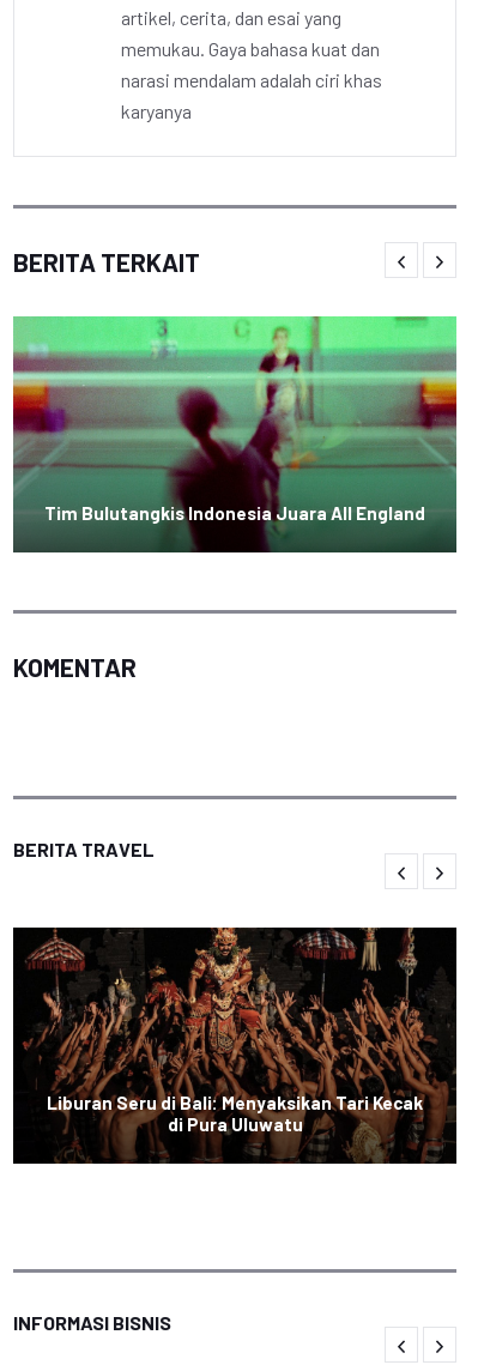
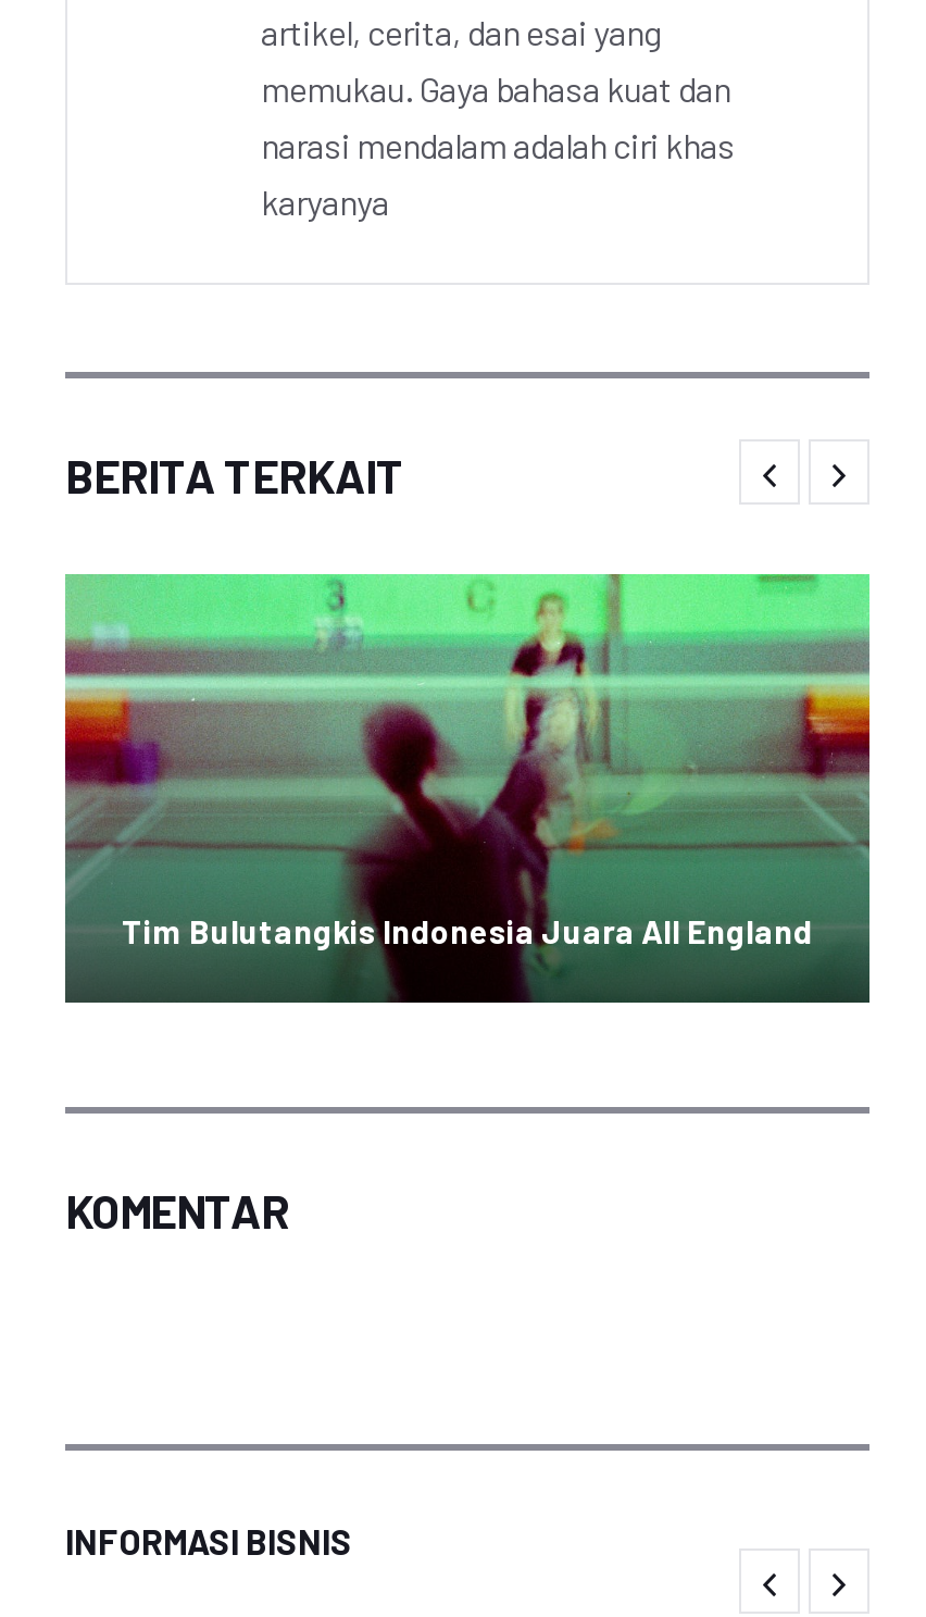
[13,838,155,860] BERITA TRAVEL -> none
[12,926,458,1165] [image] | Liburan Seru di Bali: Menyaksikan Tari Kecak | di Pura Uluwatu -> none

